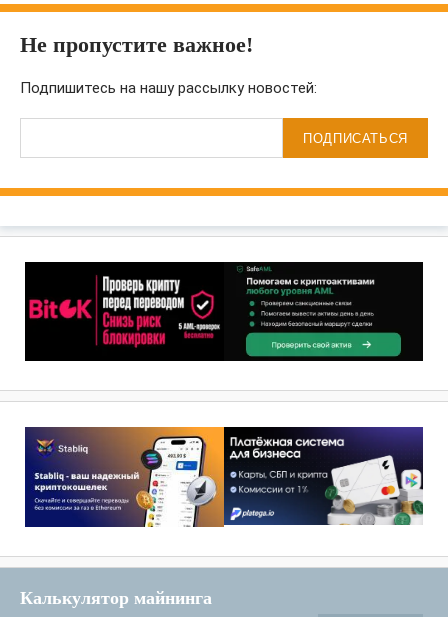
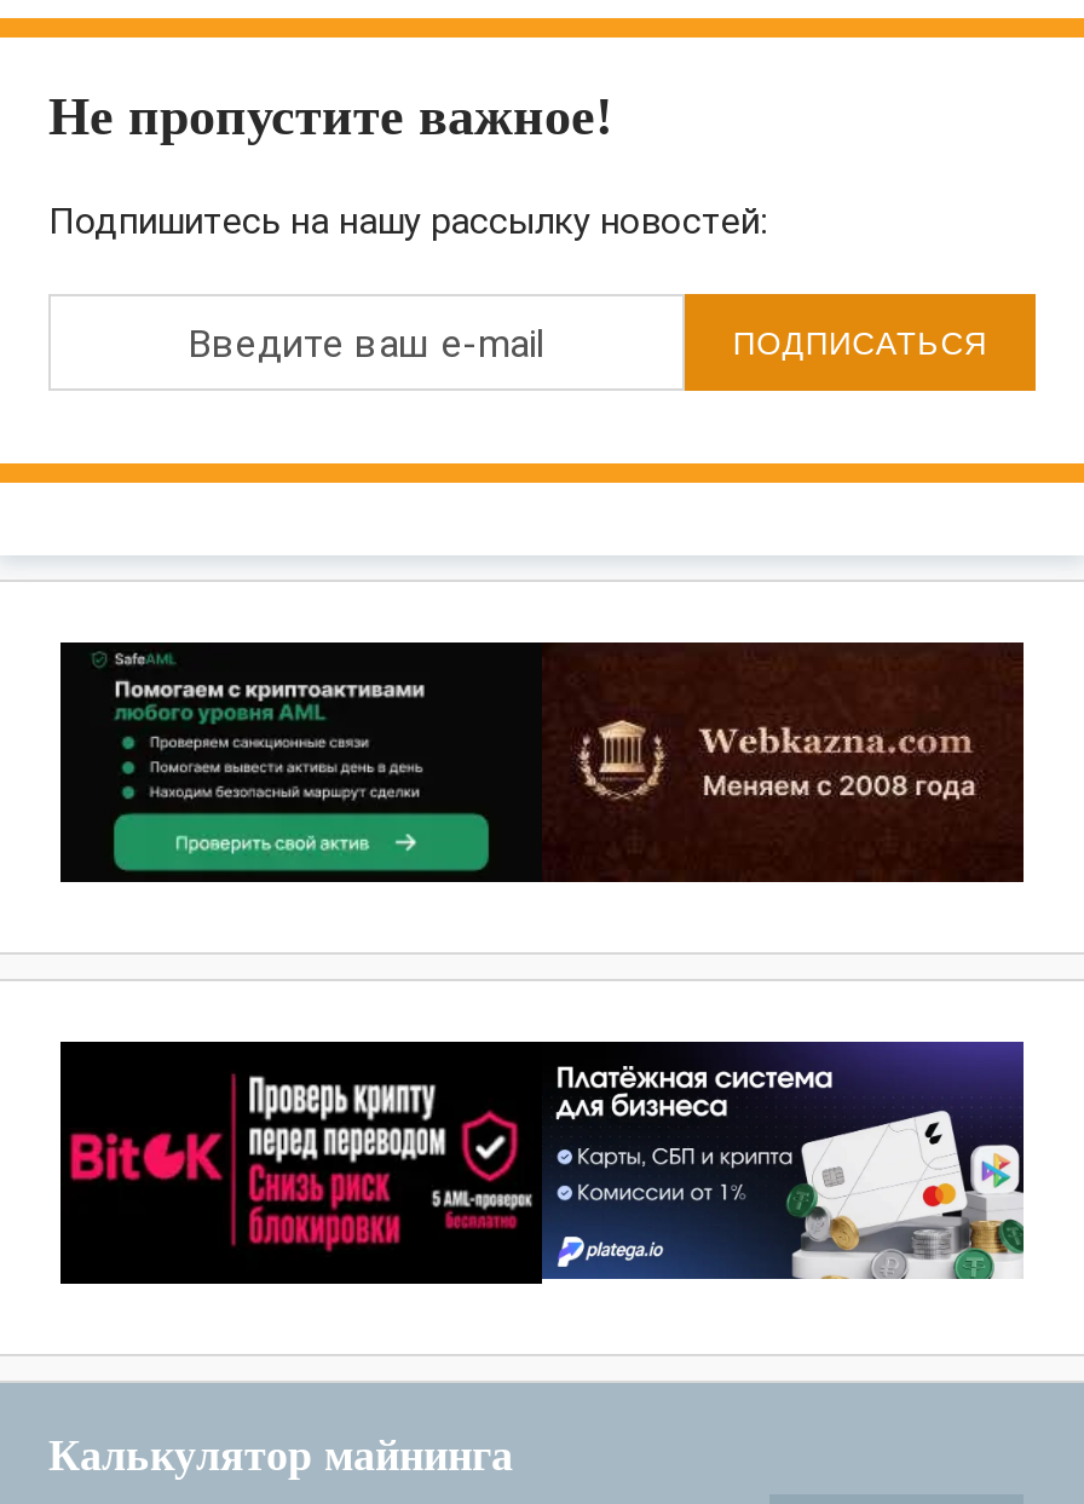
none -> [188,320,546,366] Введите ваш e-mail
[28,262,423,360] [image] -> [70,642,1024,882] [image]
[24,426,225,528] [image] -> [58,1039,544,1286] [image]

